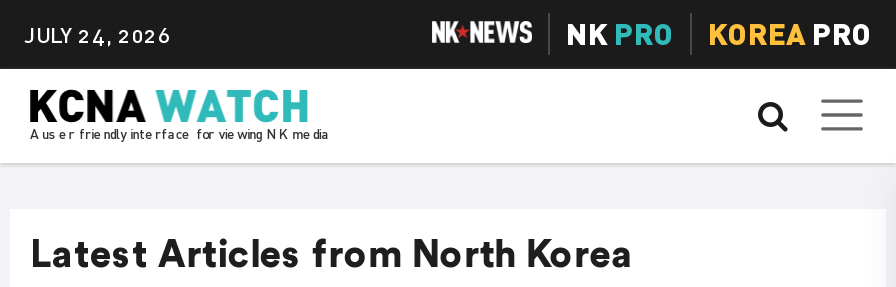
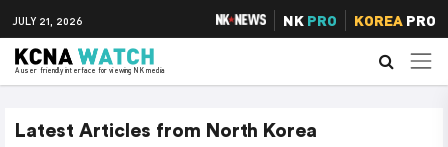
[24,21,170,47] JULY 24, 2026 -> [12,14,82,27] JULY 21, 2026

